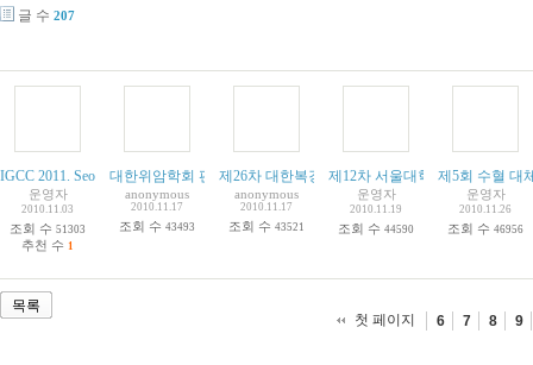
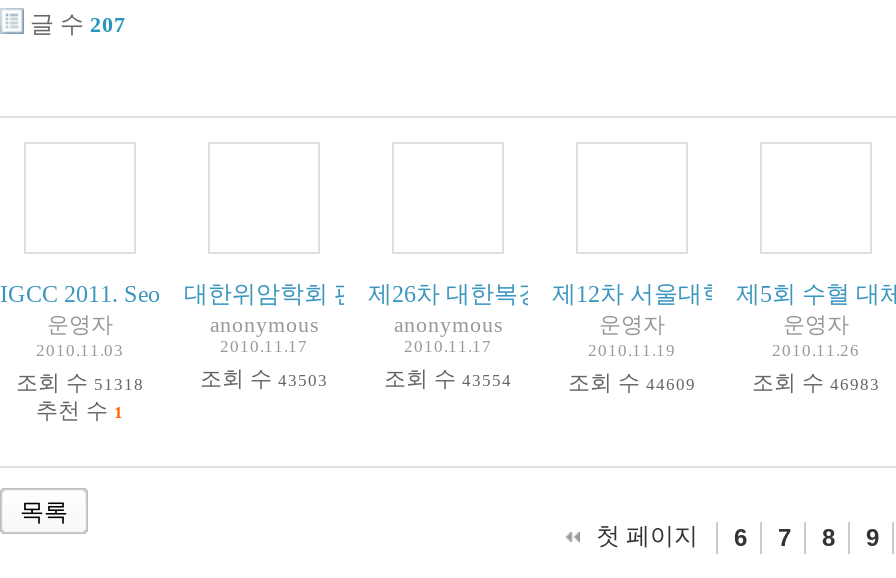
[10,221,86,235] 조회 수 51303 -> [16,369,144,393] 조회 수 51318
[119,218,195,232] 조회 수 43493 -> [200,365,328,389] 조회 수 43503
[228,218,305,232] 조회 수 43521 -> [384,365,512,389] 조회 수 43554
[338,221,414,235] 조회 수 44590 -> [568,369,696,393] 조회 수 44609
[447,221,523,235] 조회 수 46956 -> [752,369,880,393] 조회 수 46983

